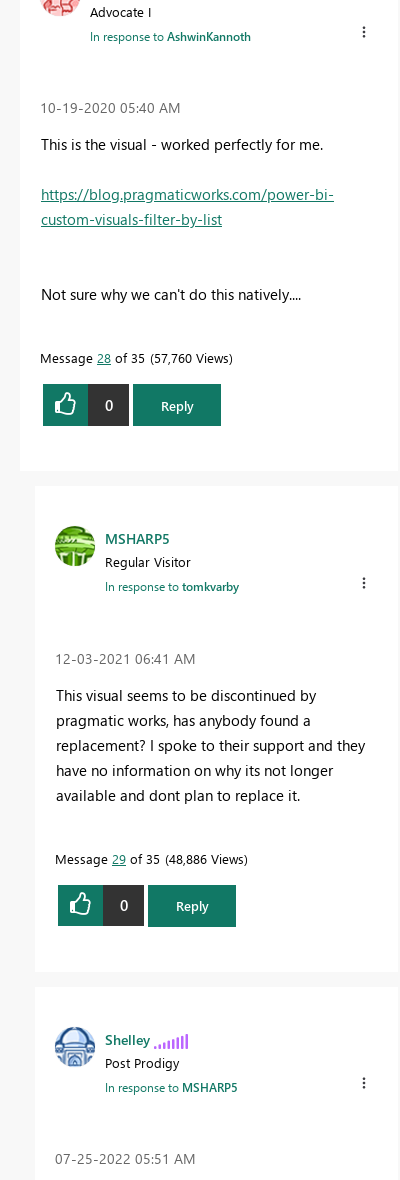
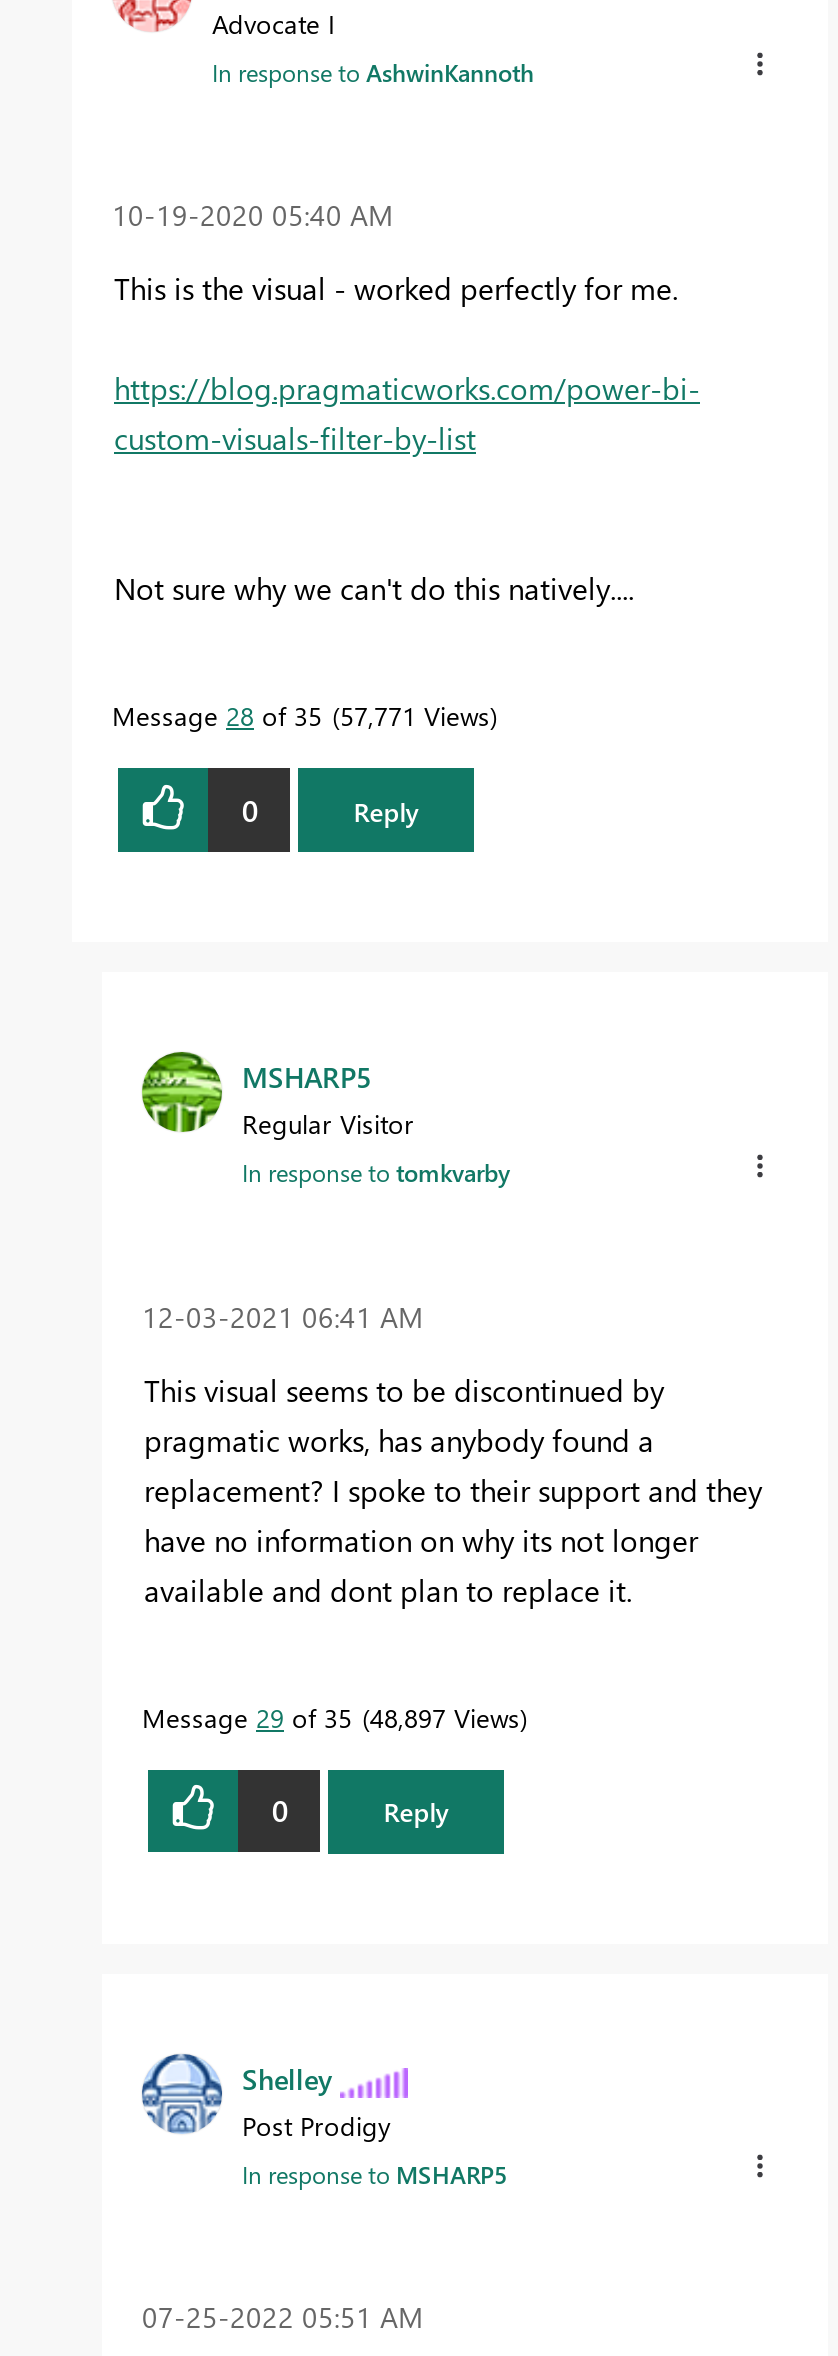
[40,349,229,366] Message 28 of 35 57,760 Views -> [112,698,490,732] Message 28 of 35 57,771 Views
[55,850,244,867] Message 29 of 35 48,886 Views -> [142,1699,520,1733] Message 29 of 35 48,897 Views

